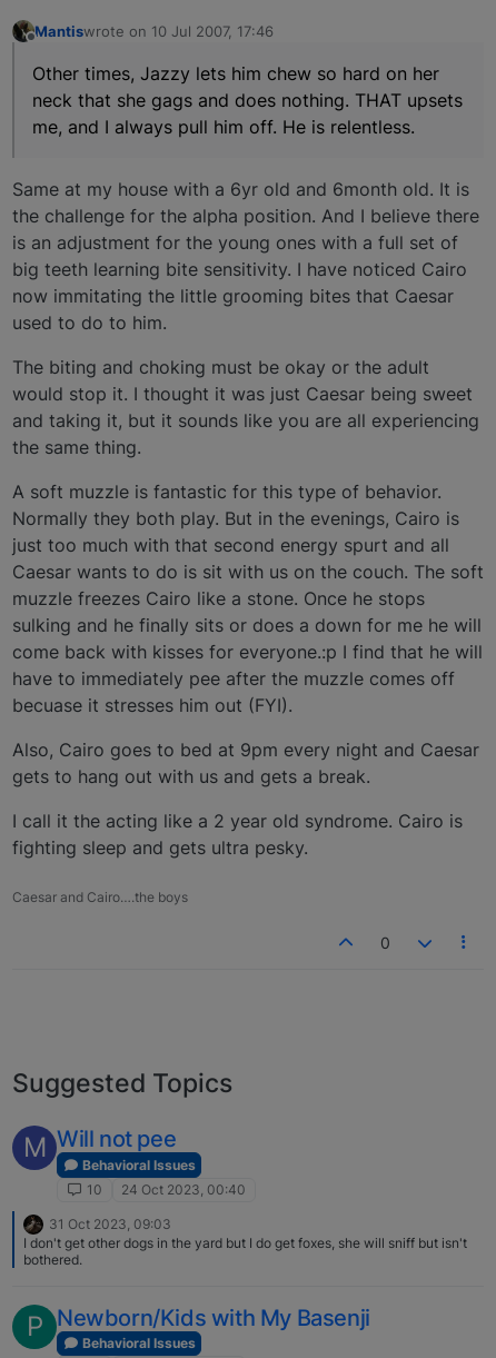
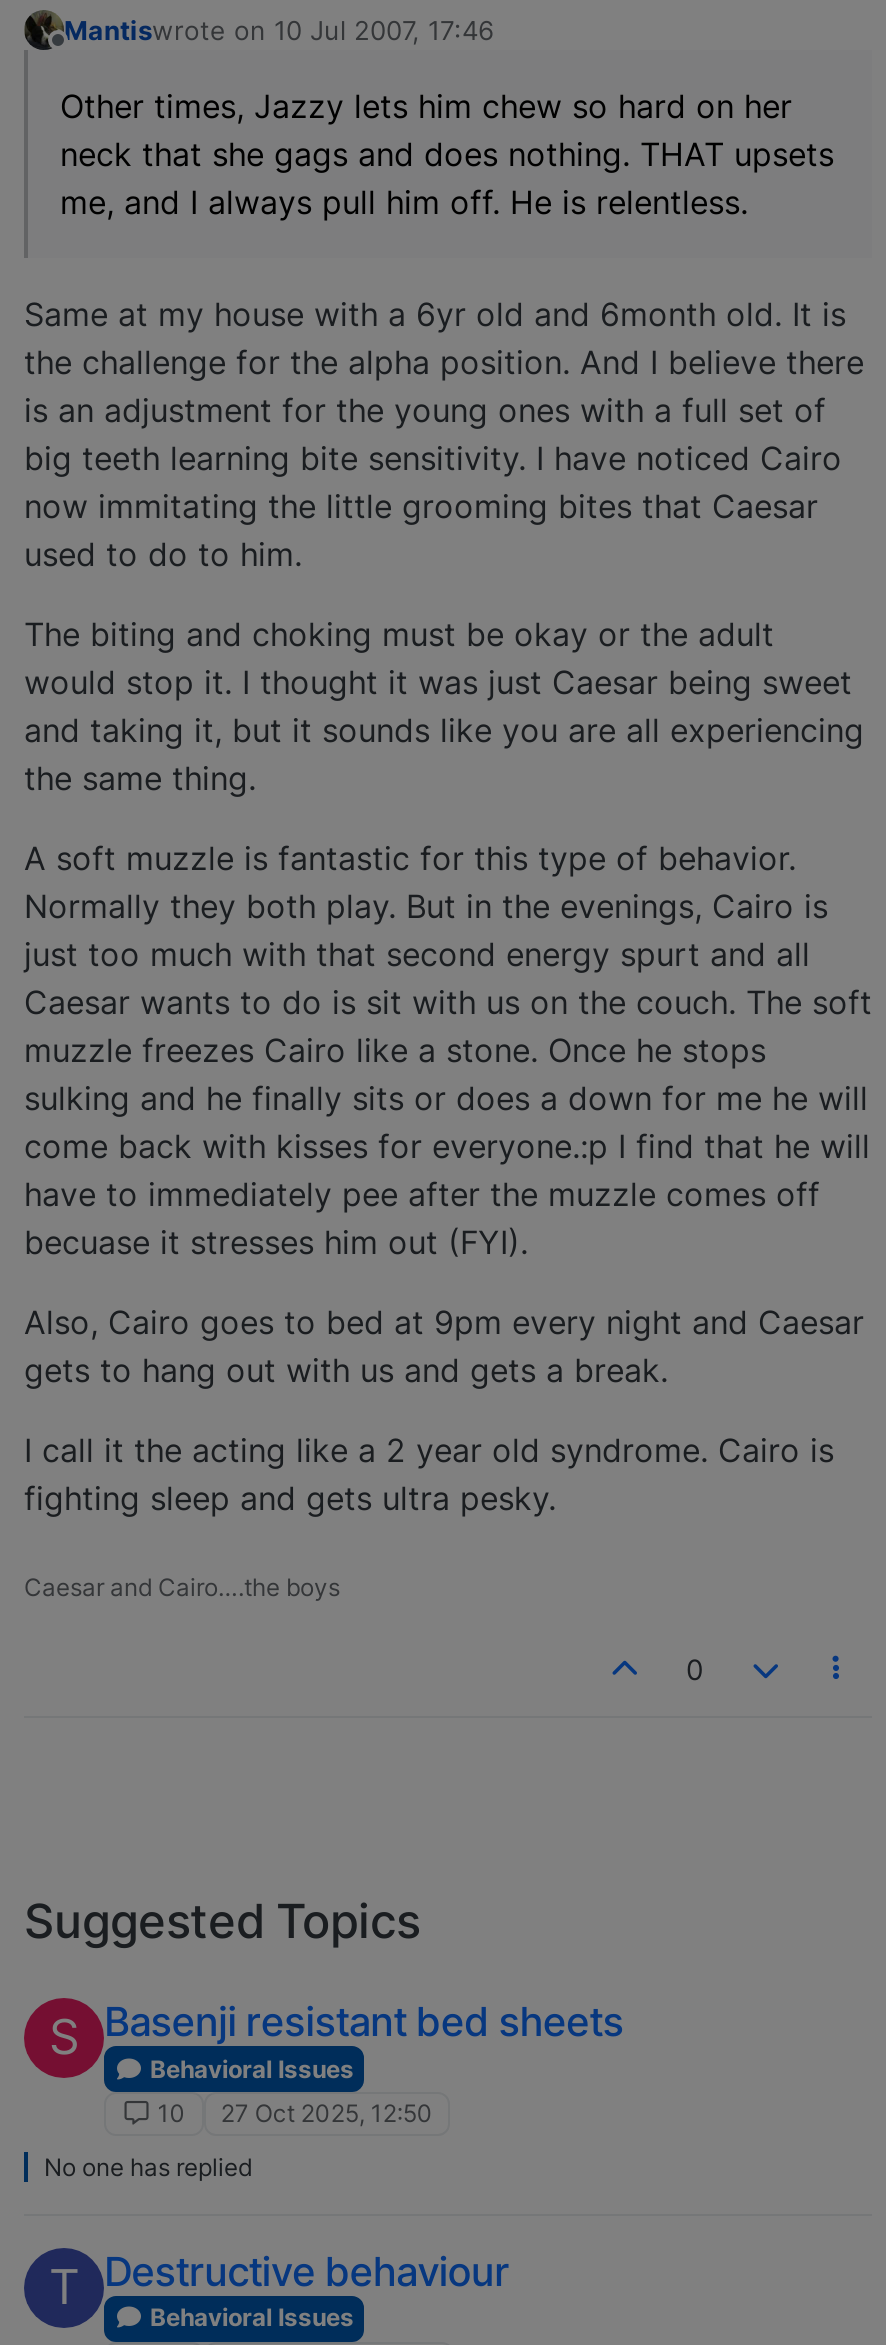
[23,1126,176,1164] M Will not pee -> [49,1999,624,2067] S Basenji resistant bed sheets
[87,1181,246,1198] 10 24 Oct 2023, 00:40 -> [158,2098,433,2128] 10 27 Oct 2025, 12:50
[23,1216,467,1268] 31 Oct 2023, 09:03 | I don't get other dogs in the yard but I do get foxes, she will sniff but isn't | bothered. -> [44,2152,252,2182] No one has replied
[26,1304,370,1342] P Newborn/Kids with My Basenji -> [49,2248,509,2316] T Destructive behaviour

